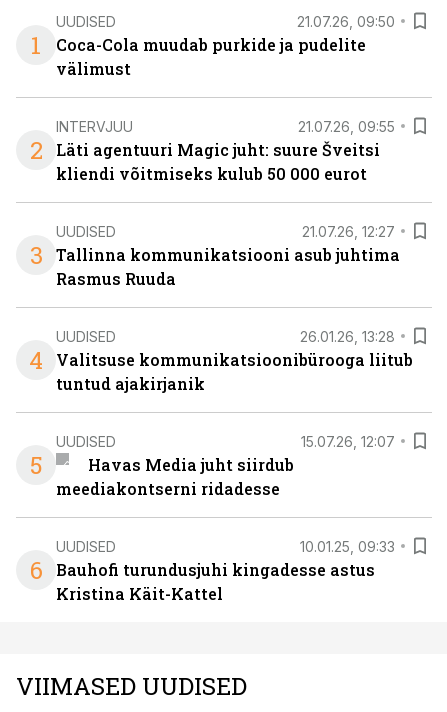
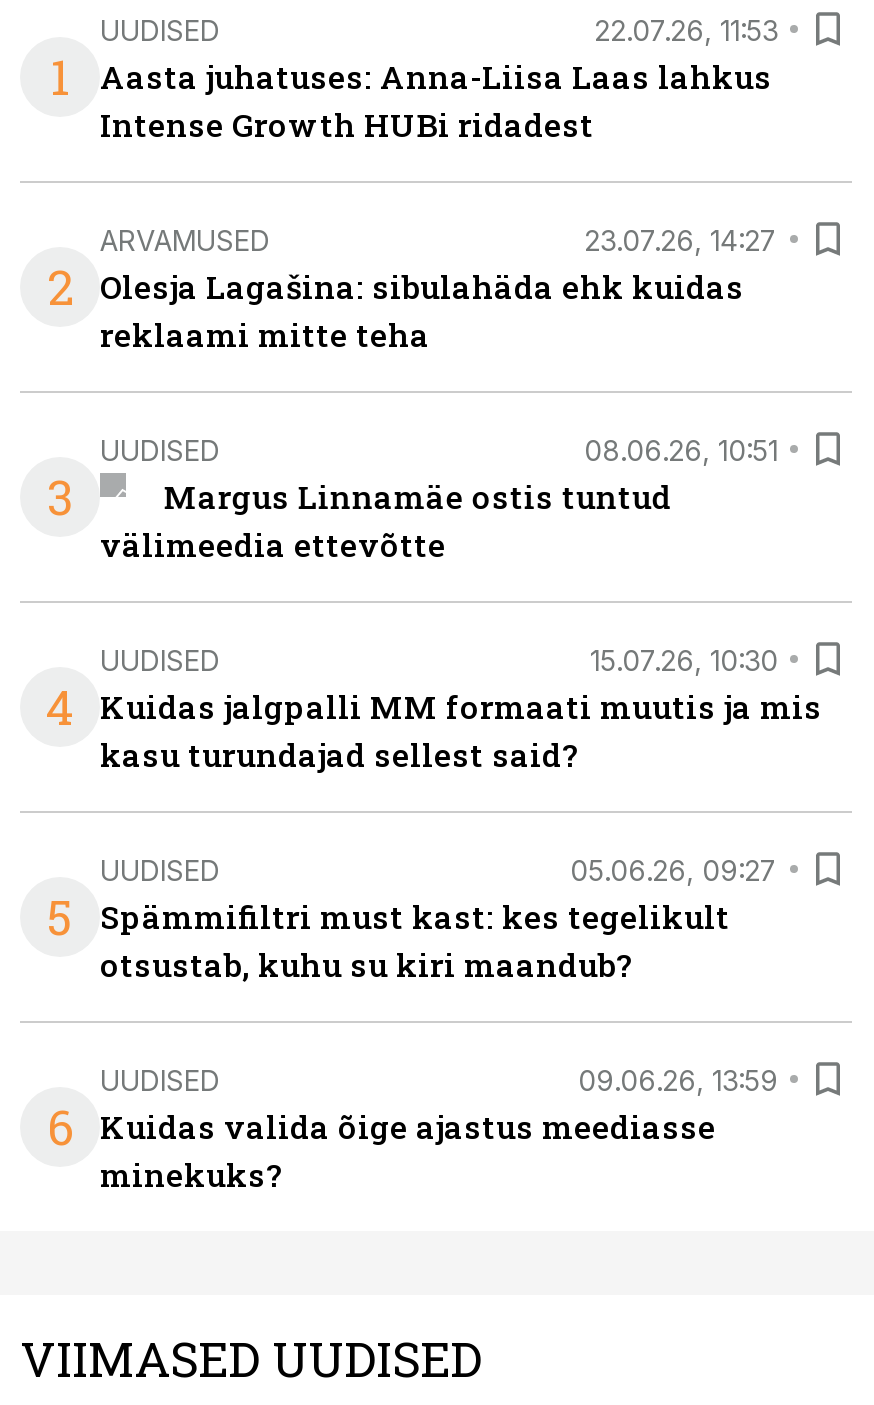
[56,12,395,79] 21.07.26, 09:50 | Coca-Cola muudab purkide ja pudelite | välimust -> [100,12,778,145] 22.07.26, 11:53 | Aasta juhatuses: Anna-Liisa Laas lahkus | Intense Growth HUBi ridadest
[56,117,395,184] INTERVJUU | 21.07.26, 09:55 | Läti agentuuri Magic juht: suure Šveitsi | kliendi võitmiseks kulub 50 000 eurot -> [100,222,778,355] ARVAMUSED | 23.07.26, 14:27 | Olesja Lagašina: sibulahäda ehk kuidas | reklaami mitte teha
[56,222,400,289] 21.07.26, 12:27 | Tallinna kommunikatsiooni asub juhtima | Rasmus Ruuda -> [100,432,778,565] 08.06.26, 10:51 | Margus Linnamäe ostis tuntud | välimeedia ettevõtte
[56,327,413,394] 26.01.26, 13:28 | Valitsuse kommunikatsioonibürooga liitub | tuntud ajakirjanik -> [100,642,822,775] 15.07.26, 10:30 | Kuidas jalgpalli MM formaati muutis ja mis | kasu turundajad sellest said?
[56,432,395,499] 15.07.26, 12:07 | Havas Media juht siirdub | meediakontserni ridadesse -> [100,852,778,985] 05.06.26, 09:27 | Spämmifiltri must kast: kes tegelikult | otsustab, kuhu su kiri maandub?
[56,537,395,604] 10.01.25, 09:33 | Bauhofi turundusjuhi kingadesse astus | Kristina Käit-Kattel -> [100,1062,778,1195] 09.06.26, 13:59 | Kuidas valida õige ajastus meediasse | minekuks?

